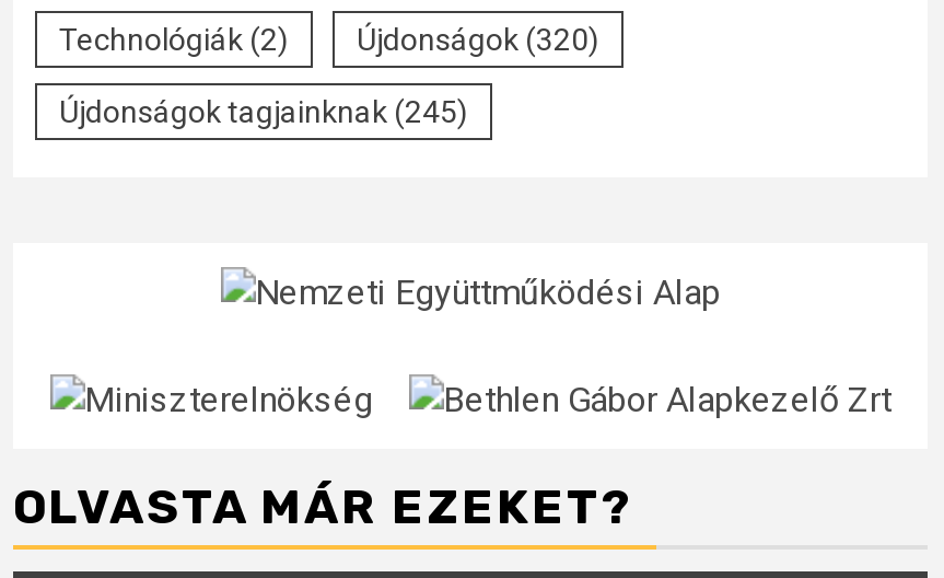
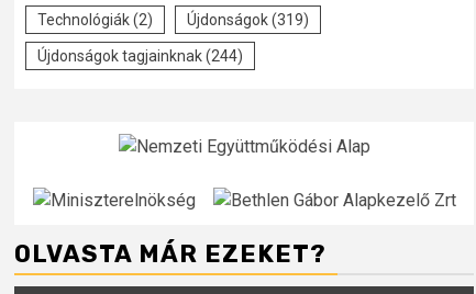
[59,23,599,58] Technológiák (2) Újdonságok (320) -> [37,11,309,29] Technológiák (2) Újdonságok (319)
[59,95,468,130] Újdonságok tagjainknak (245) -> [37,48,243,65] Újdonságok tagjainknak (244)

